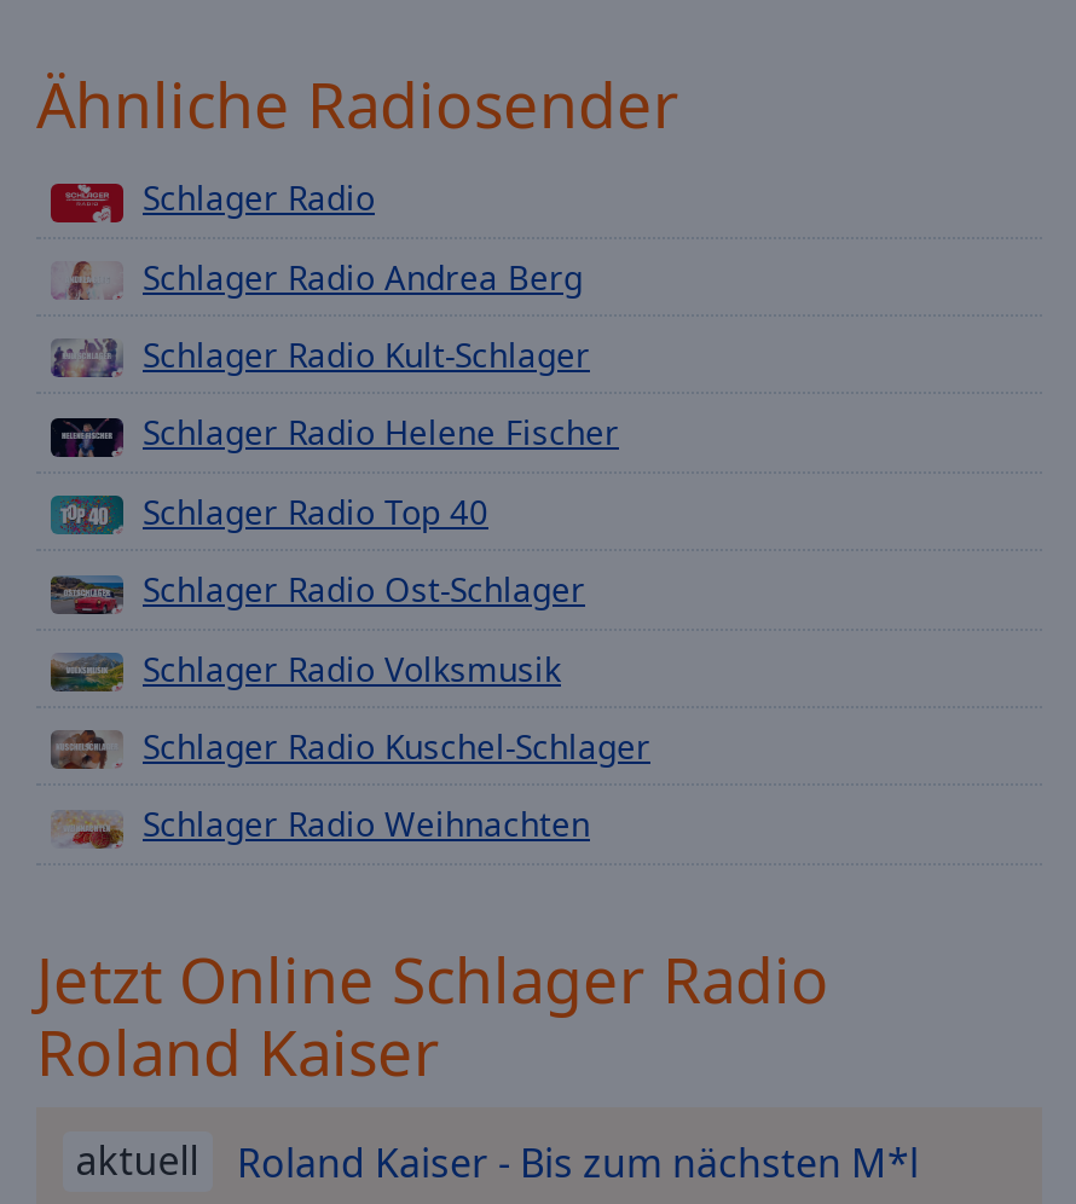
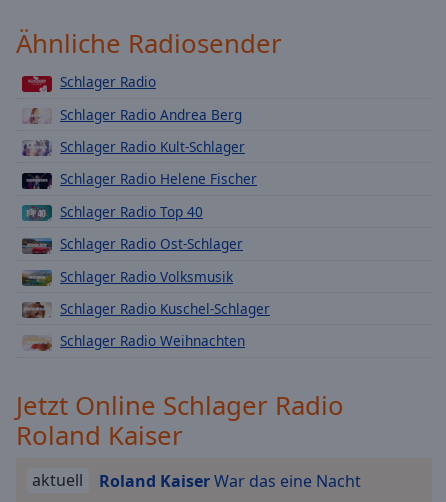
[237,1135,919,1189] Roland Kaiser - Bis zum nächsten M*l -> [99,470,361,492] Roland Kaiser War das eine Nacht

